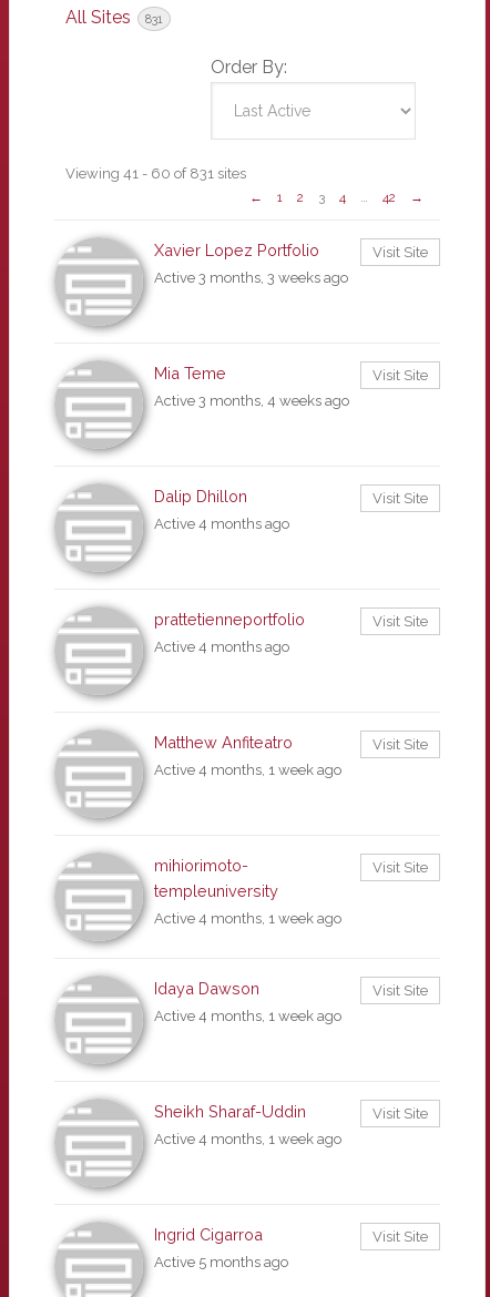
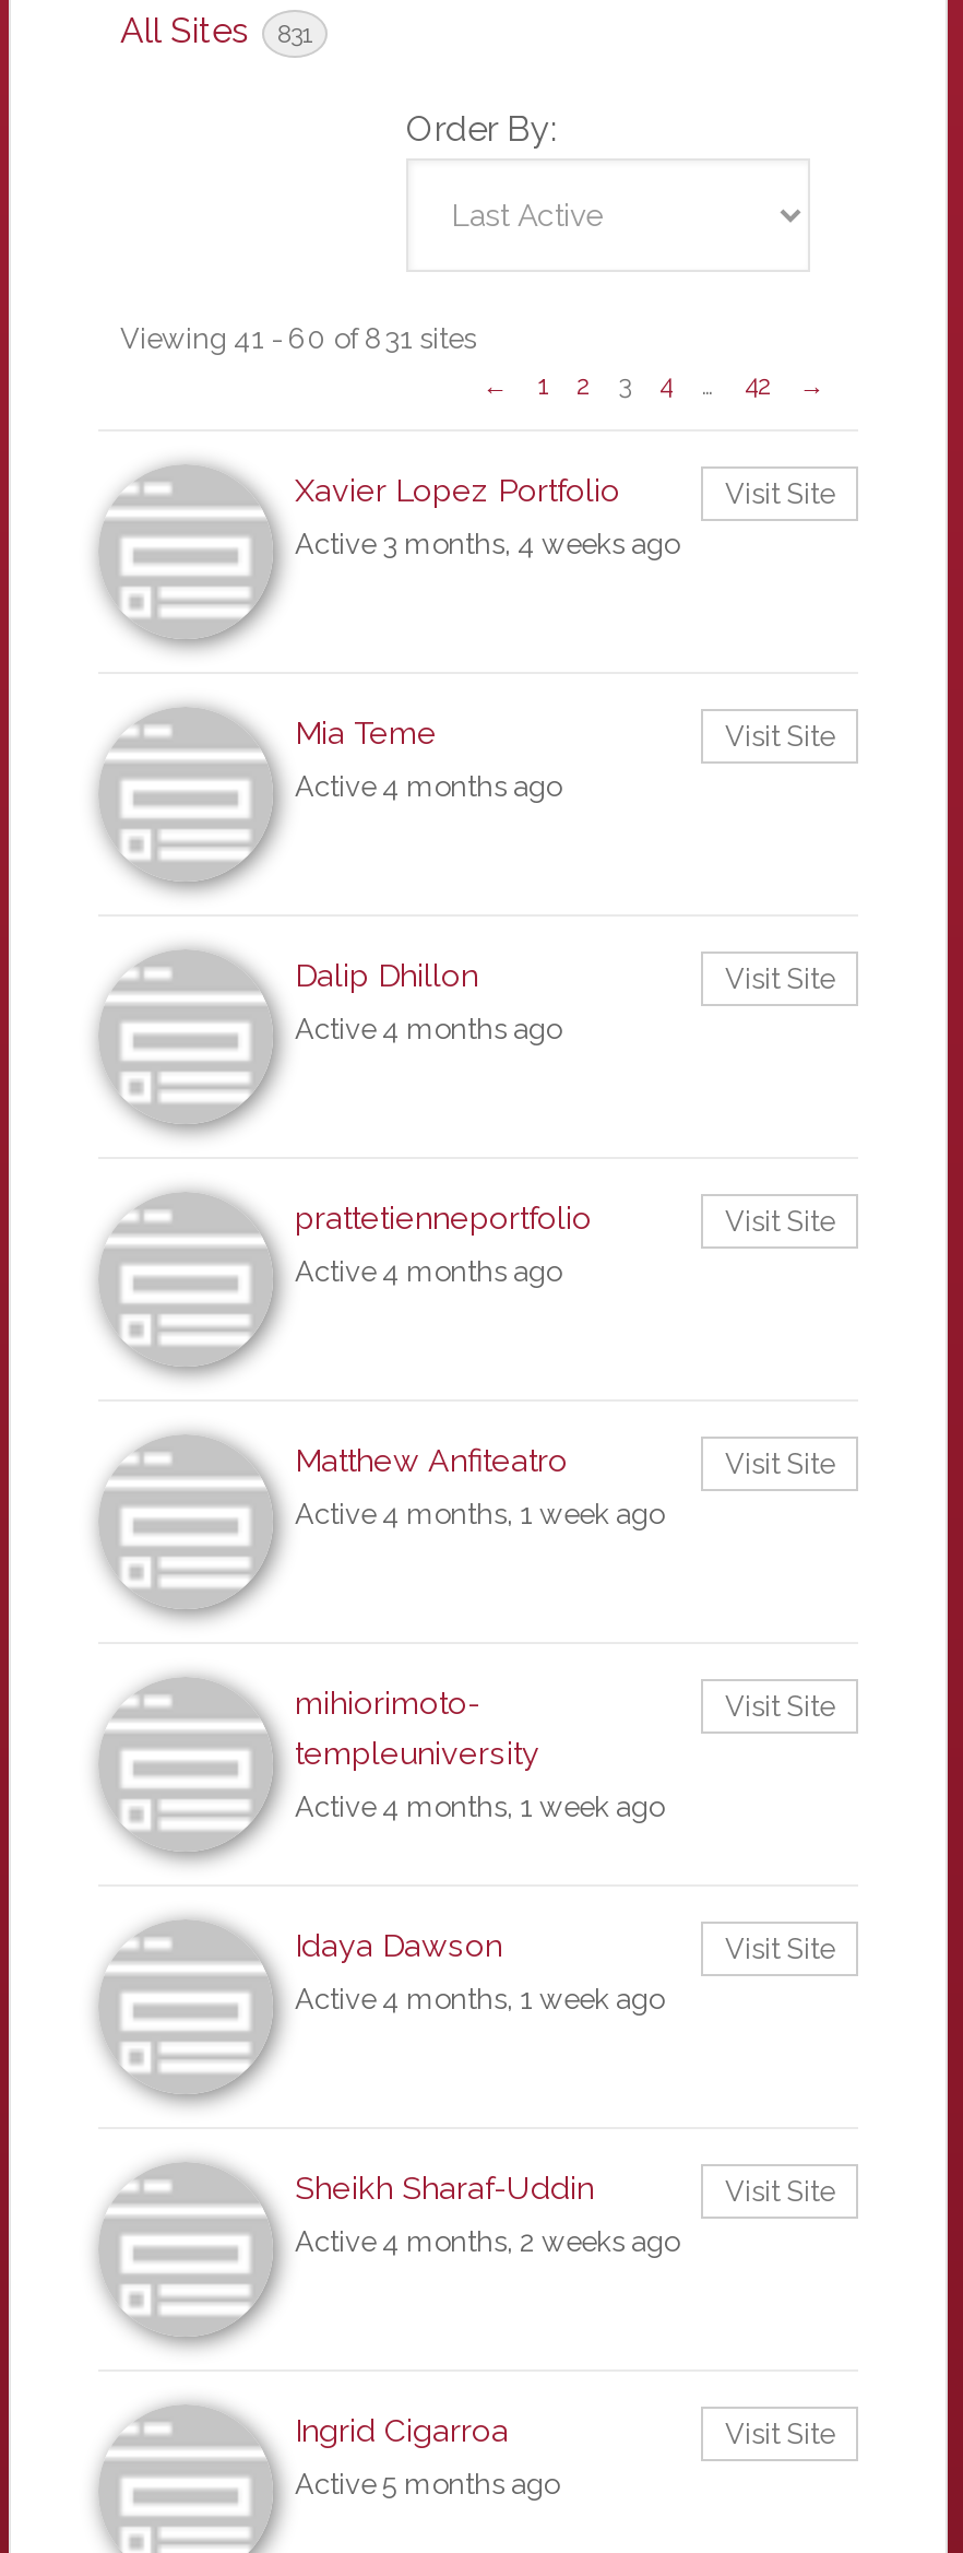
[154,269,348,286] Active 3 months, 3 weeks ago -> none
none -> [295,770,561,803] Active 4 months ago
moved [154,392,349,409] -> [295,528,679,560]: Active 3 months, 4 weeks ago
[154,1131,341,1147] Active 4 months, 1 week ago -> [295,2225,679,2258] Active 4 months, 2 weeks ago

